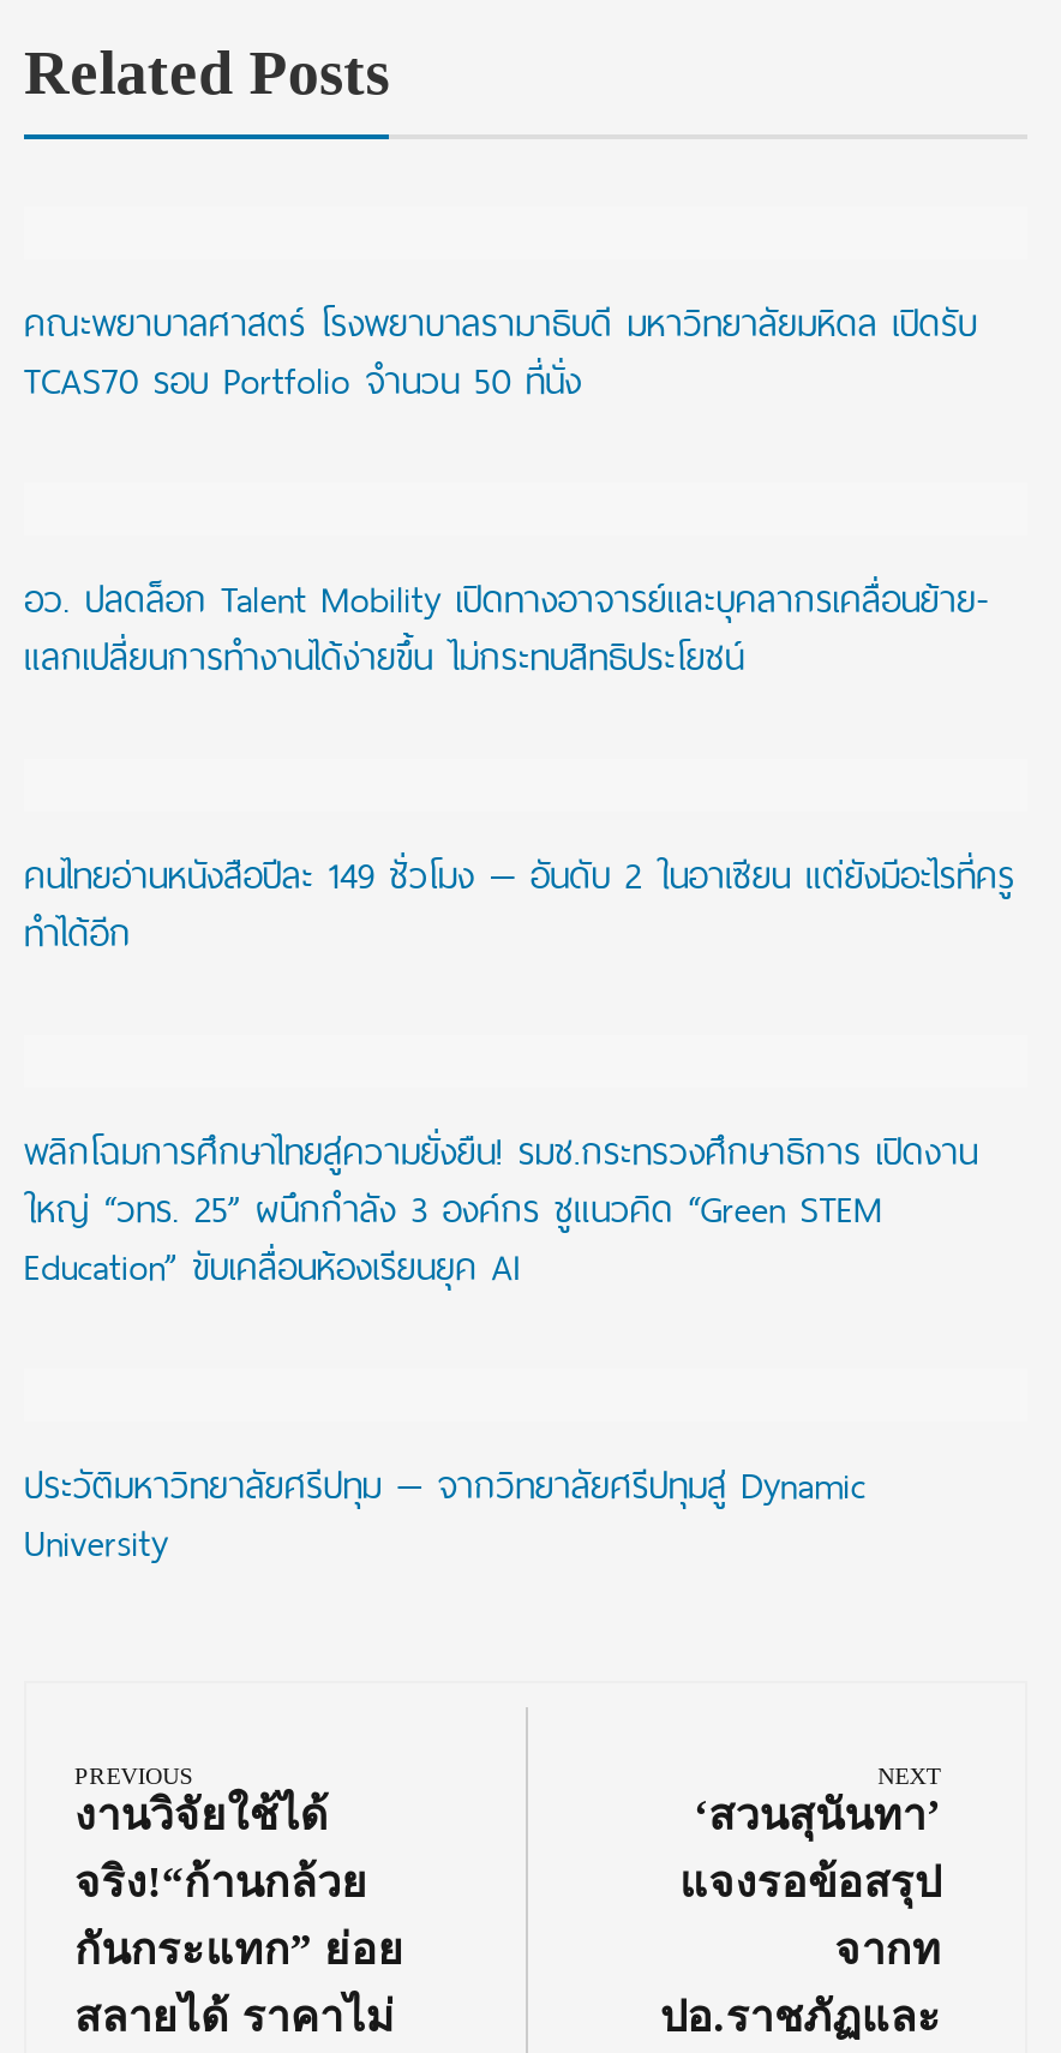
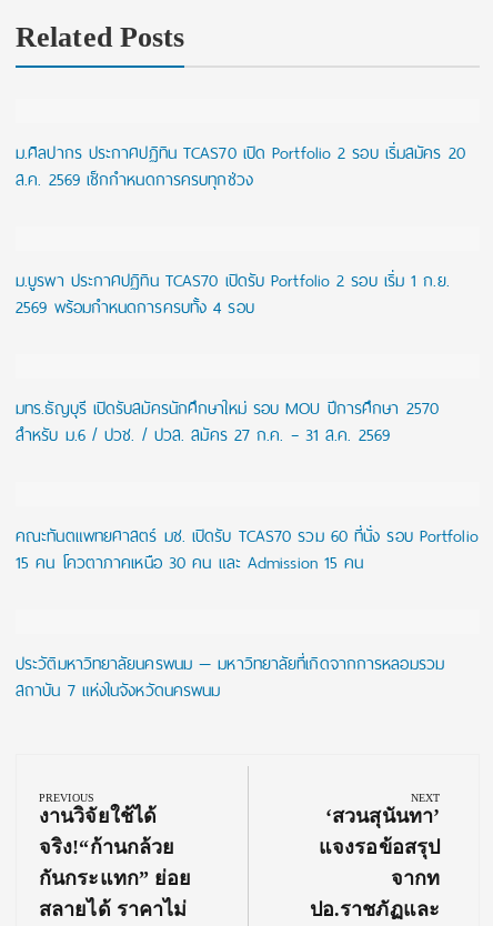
[24,293,977,413] คณะพยาบาลศาสตร์ โรงพยาบาลรามาธิบดี มหาวิทยาลัยมหิดล เปิดรับ | TCAS70 รอบ Portfolio จำนวน 50 ที่นั่ง -> [16,139,465,194] ม.ศิลปากร ประกาศปฏิทิน TCAS70 เปิด Portfolio 2 รอบ เริ่มสมัคร 20 | ส.ค. 2569 เช็กกำหนดการครบทุกช่วง
[24,569,988,689] อว. ปลดล็อก Talent Mobility เปิดทางอาจารย์และบุคลากรเคลื่อนย้าย- | แลกเปลี่ยนการทำงานได้ง่ายขึ้น ไม่กระทบสิทธิประโยชน์ -> [16,266,449,322] ม.บูรพา ประกาศปฏิทิน TCAS70 เปิดรับ Portfolio 2 รอบ เริ่ม 1 ก.ย. | 2569 พร้อมกำหนดการครบทั้ง 4 รอบ
[24,845,1015,965] คนไทยอ่านหนังสือปีละ 149 ชั่วโมง — อันดับ 2 ในอาเซียน แต่ยังมีอะไรที่ครู | ทำได้อีก -> [16,394,438,450] มทร.ธัญบุรี เปิดรับสมัครนักศึกษาใหม่ รอบ MOU ปีการศึกษา 2570 | สำหรับ ม.6 / ปวช. / ปวส. สมัคร 27 ก.ค. – 31 ส.ค. 2569
[24,1121,978,1299] พลิกโฉมการศึกษาไทยสู่ความยั่งยืน! รมช.กระทรวงศึกษาธิการ เปิดงาน | ใหญ่ “วทร. 25” ผนึกกำลัง 3 องค์กร ชูแนวคิด “Green STEM | Education” ขับเคลื่อนห้องเรียนยุค AI -> [16,522,478,577] คณะทันตแพทยศาสตร์ มช. เปิดรับ TCAS70 รวม 60 ที่นั่ง รอบ Portfolio | 15 คน โควตาภาคเหนือ 30 คน และ Admission 15 คน
[24,1455,865,1575] ประวัติมหาวิทยาลัยศรีปทุม — จากวิทยาลัยศรีปทุมสู่ Dynamic | University -> [16,650,444,705] ประวัติมหาวิทยาลัยนครพนม — มหาวิทยาลัยที่เกิดจากการหลอมรวม | สถาบัน 7 แห่งในจังหวัดนครพนม

